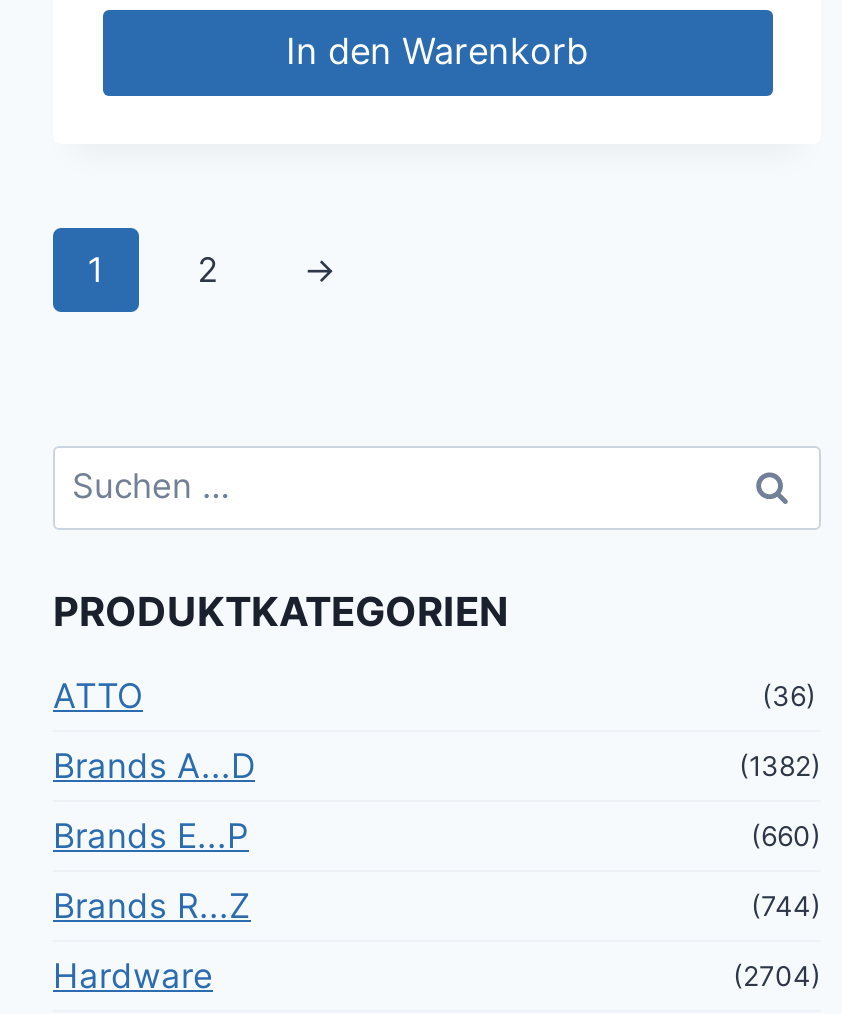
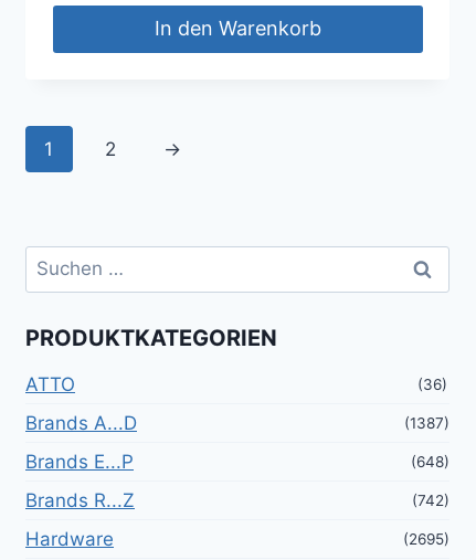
[739,749,821,781] (1382) -> [404,414,449,432] (1387)
[751,819,821,851] (660) -> [411,453,449,470] (648)
[751,889,821,921] (744) -> [412,491,449,509] (742)
[733,959,821,991] (2704) -> [403,530,449,548] (2695)

